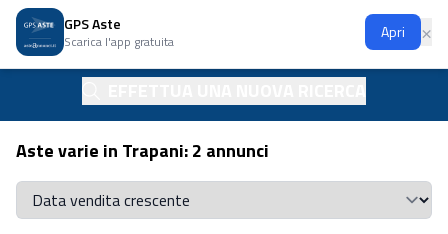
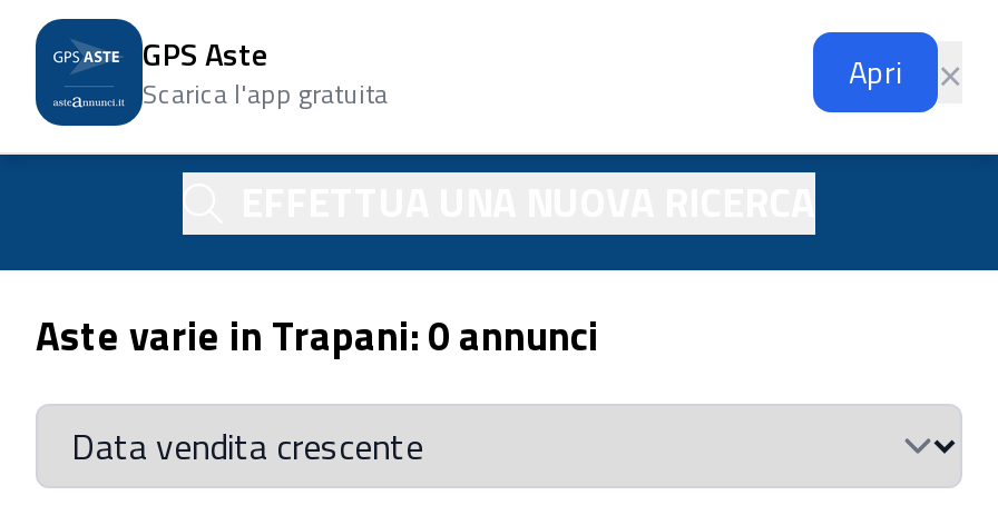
[16,137,269,164] Aste varie in Trapani: 2 annunci -> [36,306,599,366] Aste varie in Trapani: 0 annunci

